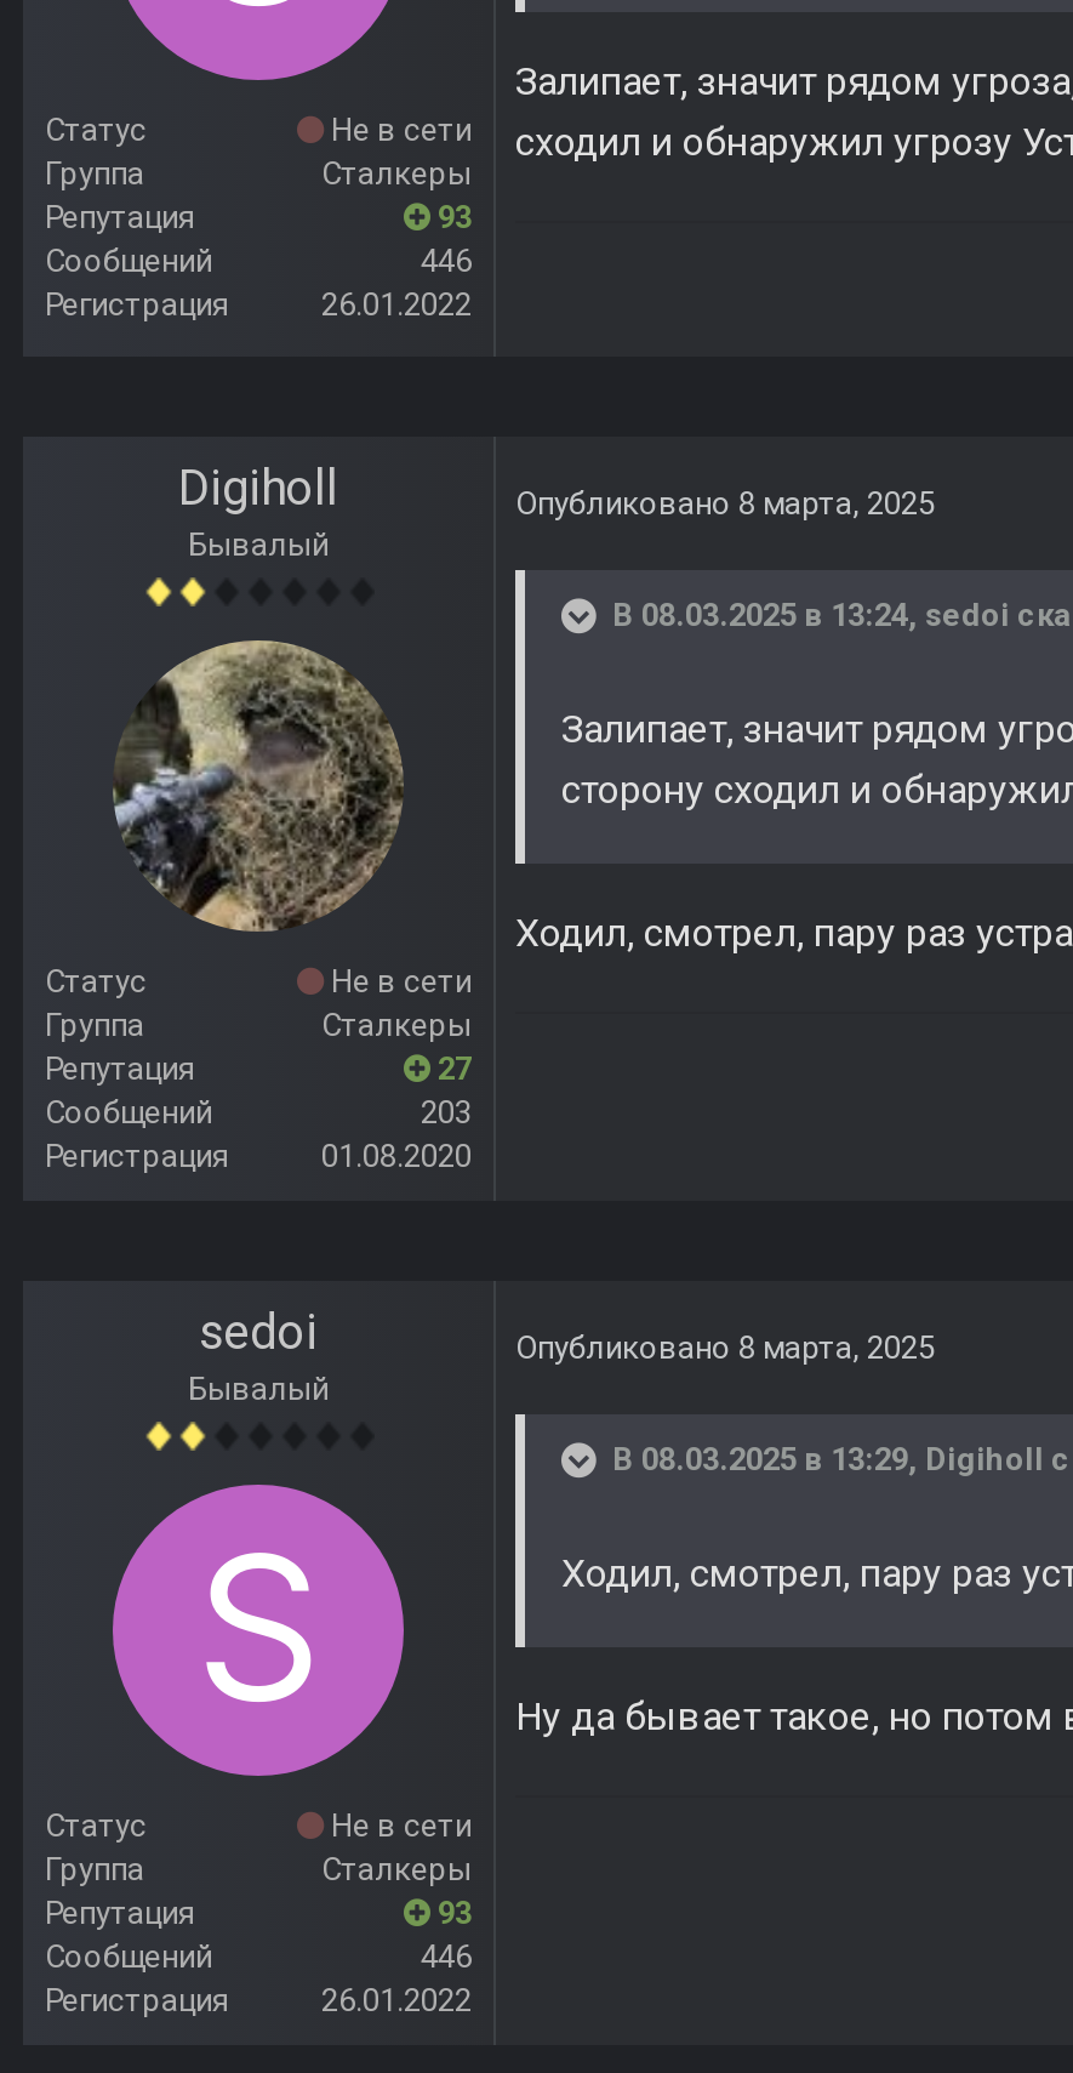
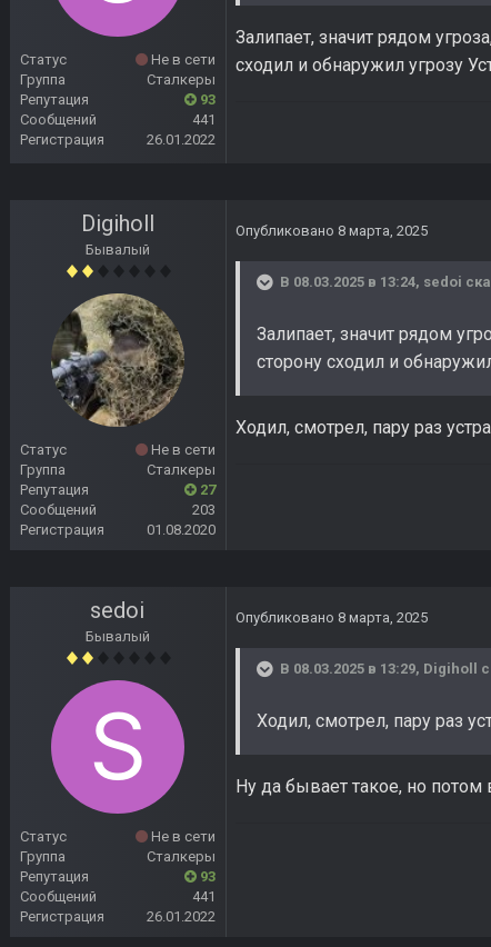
[421,243,472,279] 446 -> [192,111,216,128] 441
[421,1939,472,1975] 446 -> [192,888,216,905] 441

